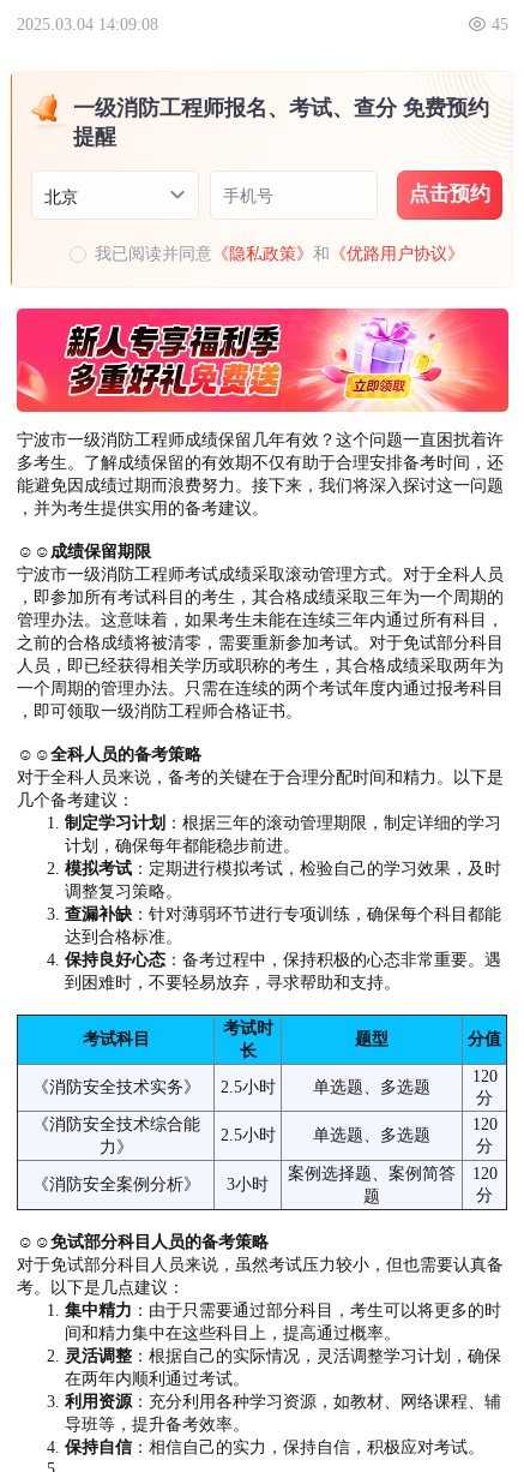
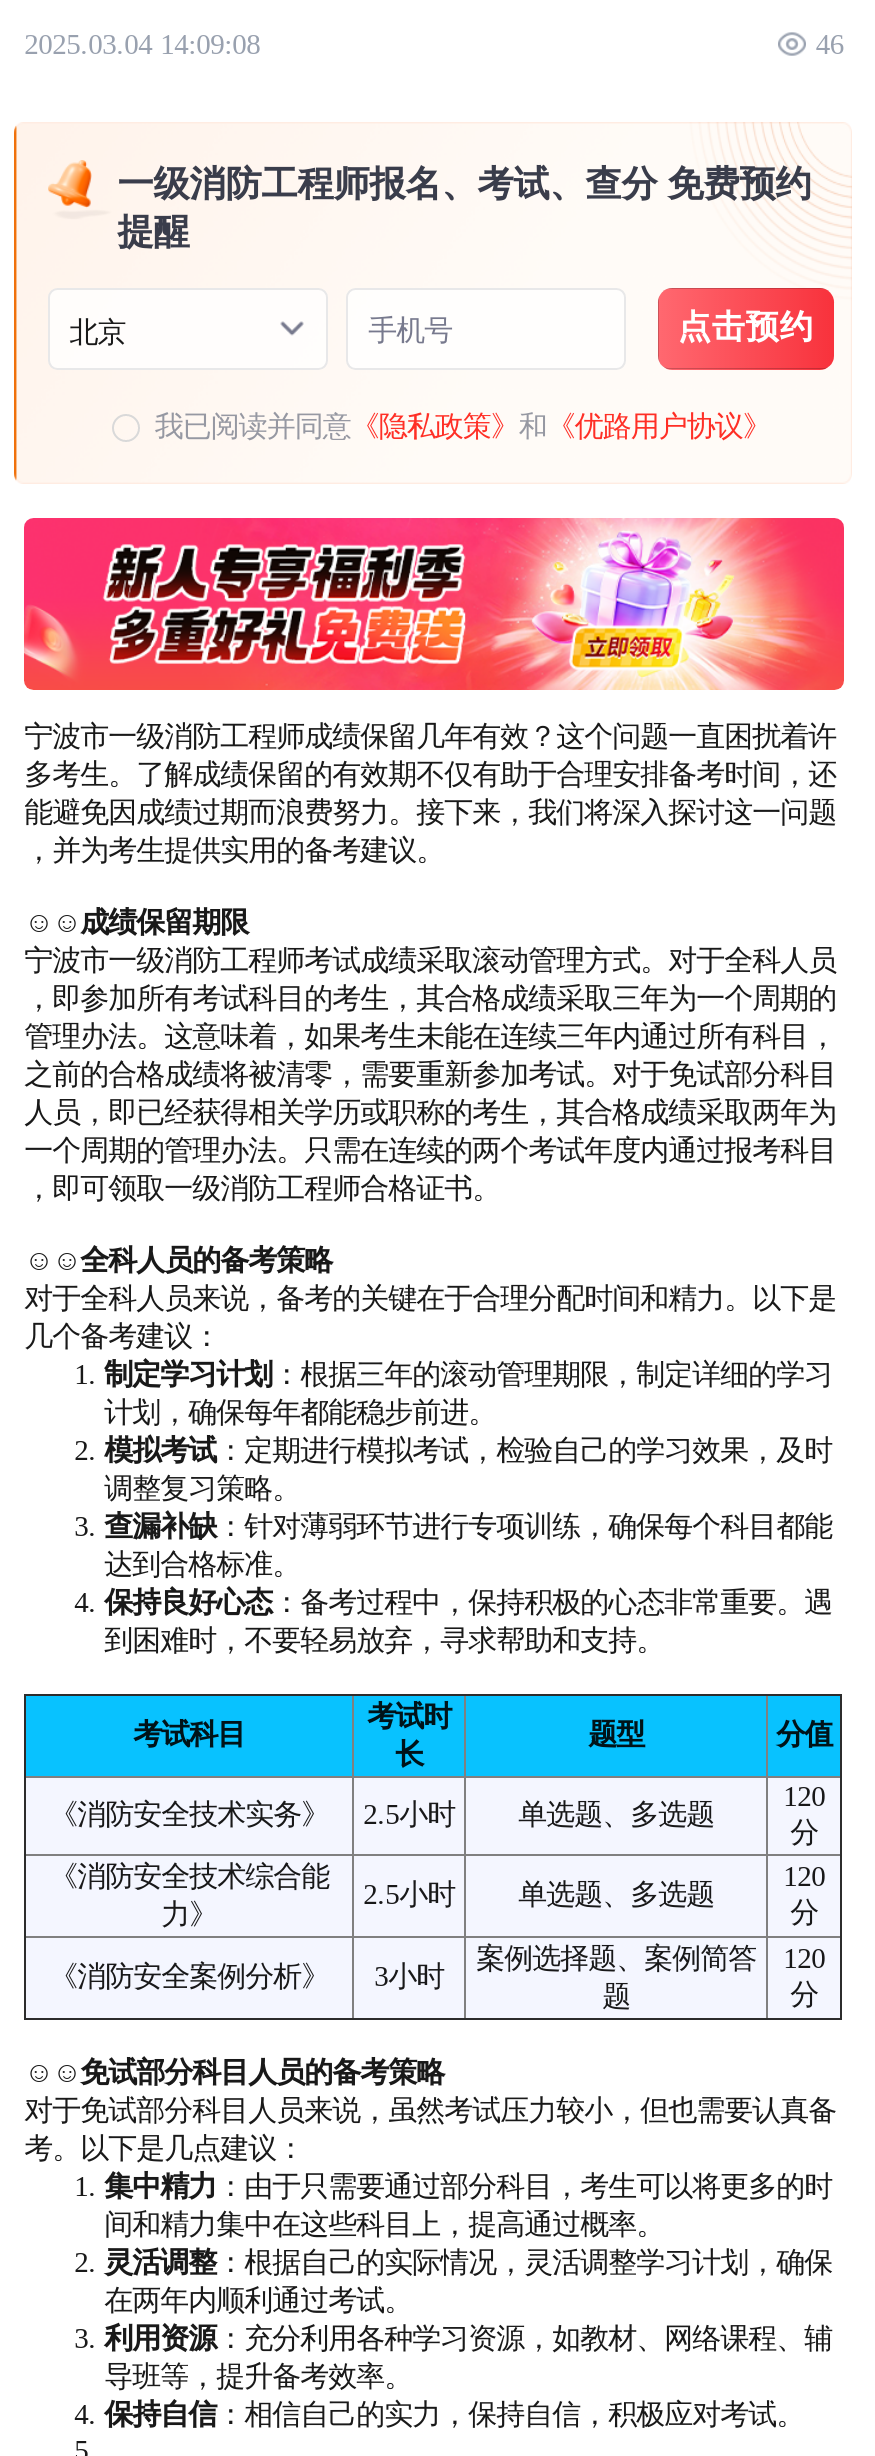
[492,14,508,34] 45 -> [816,28,844,60] 46

